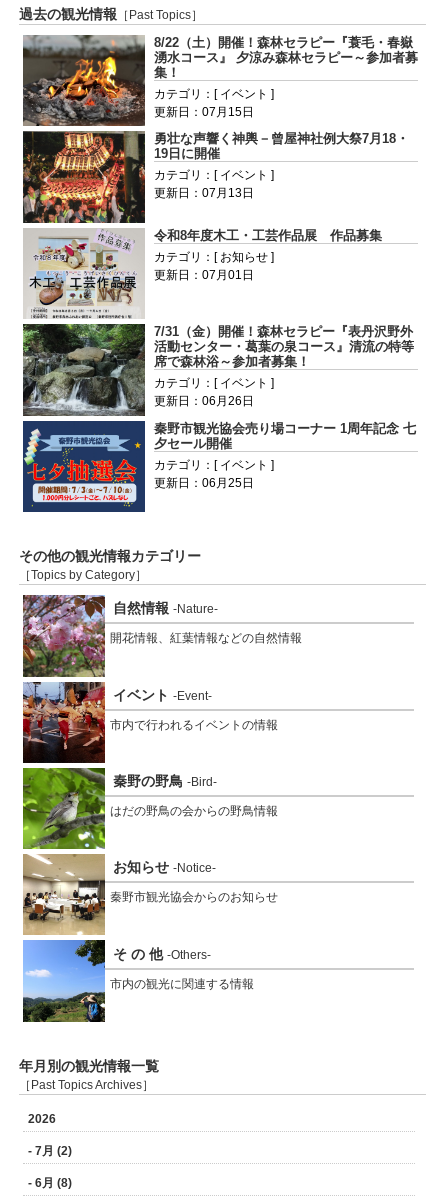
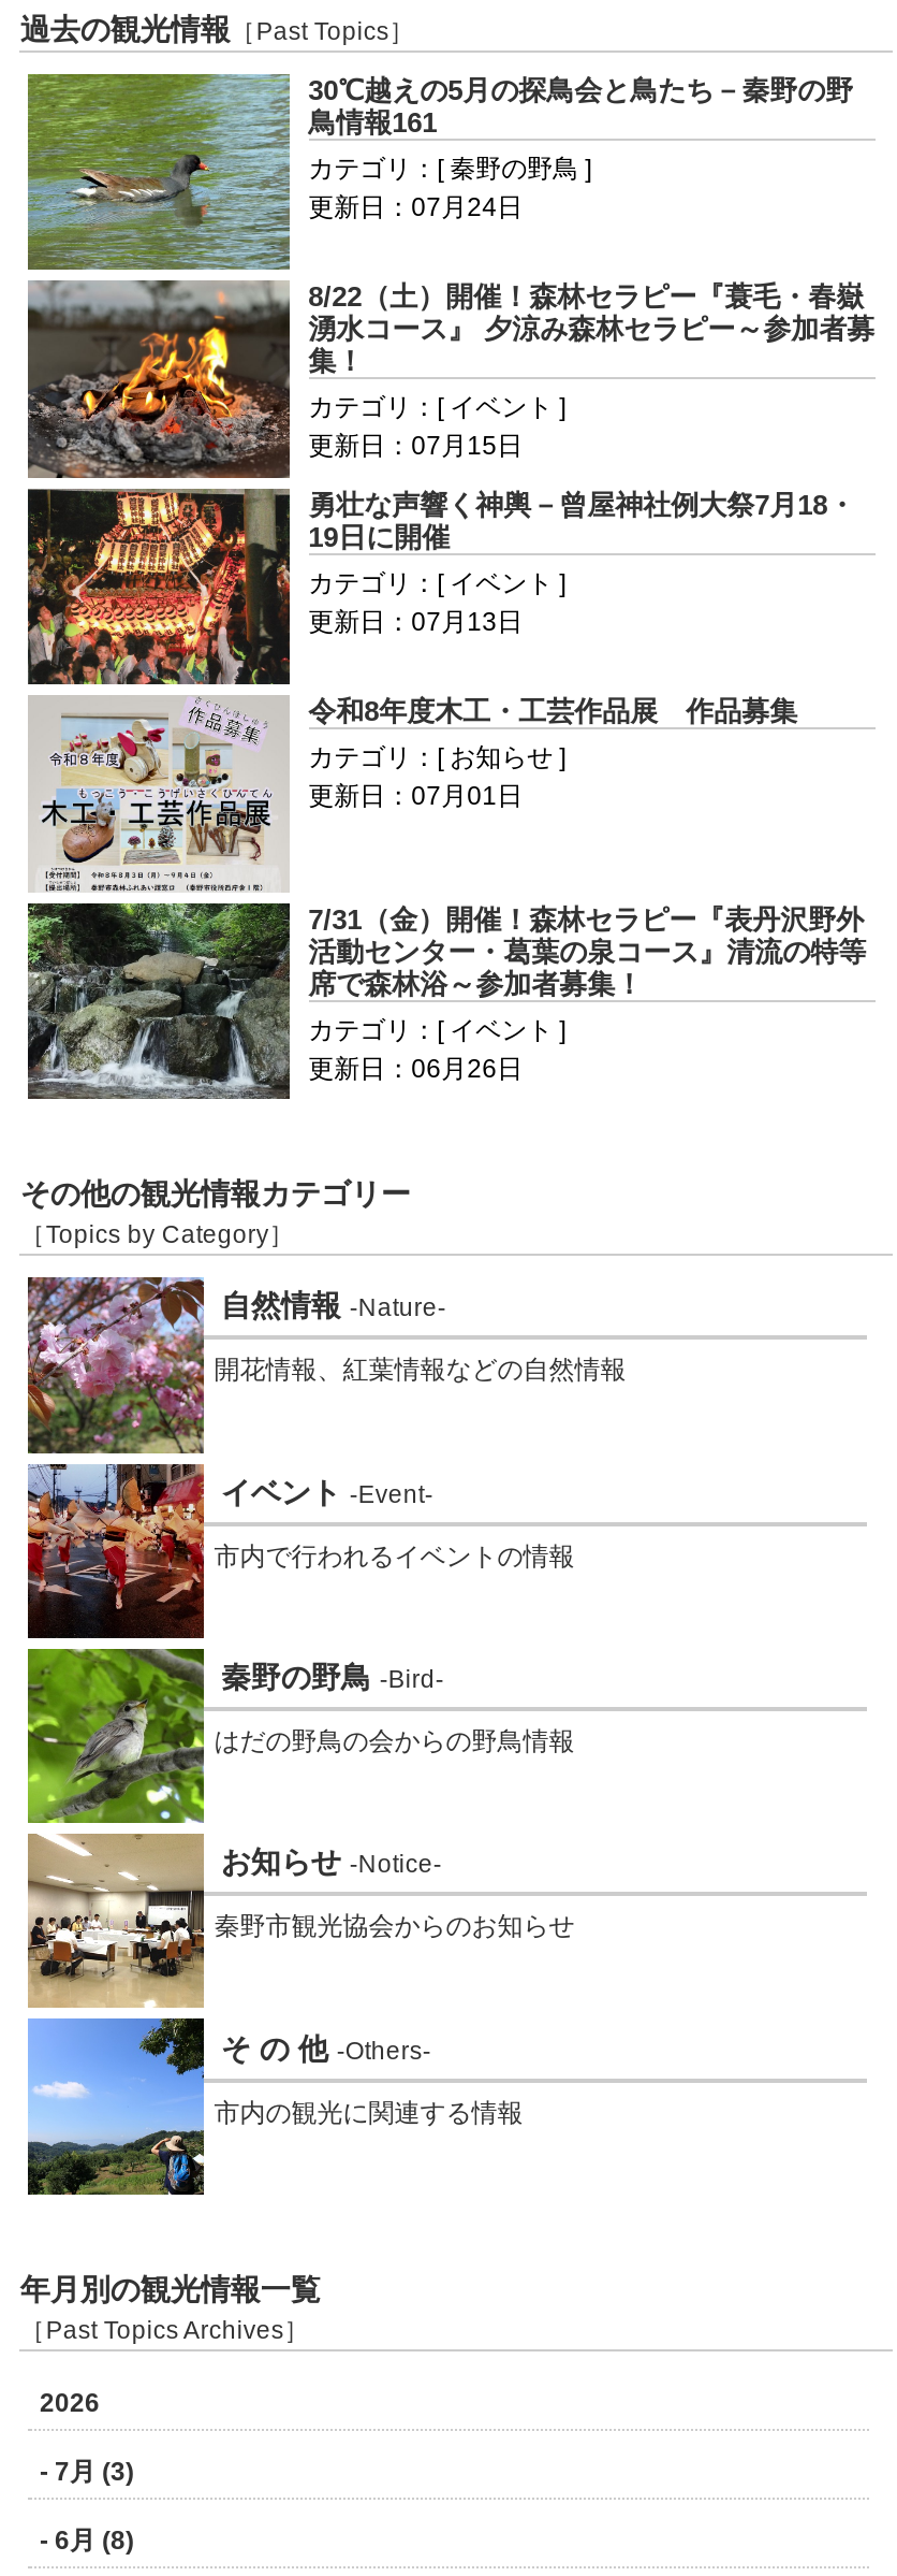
none -> [26,72,853,272] [image] | 30℃越えの5月の探鳥会と鳥たち－秦野の野 | 鳥情報161 | カテゴリ：[ 秦野の野鳥 ] | 更新日：07月24日
moved [154,35,418,408] -> [308,281,875,1083]: 8/22（土）開催！森林セラピー『蓑毛・春嶽 | 湧水コース』 夕涼み森林セラピー～参加者募 | 集！ | ... | カテゴリ：[ イベント ] | 更新日：06月26日
[22,420,416,513] [image] | 秦野市観光協会売り場コーナー 1周年記念 七 | 夕セール開催 | カテゴリ：[ イベント ] | 更新日：06月25日 -> none
[28,1144,72,1158] - 7月 (2) -> [40,2456,134,2486] - 7月 (3)

